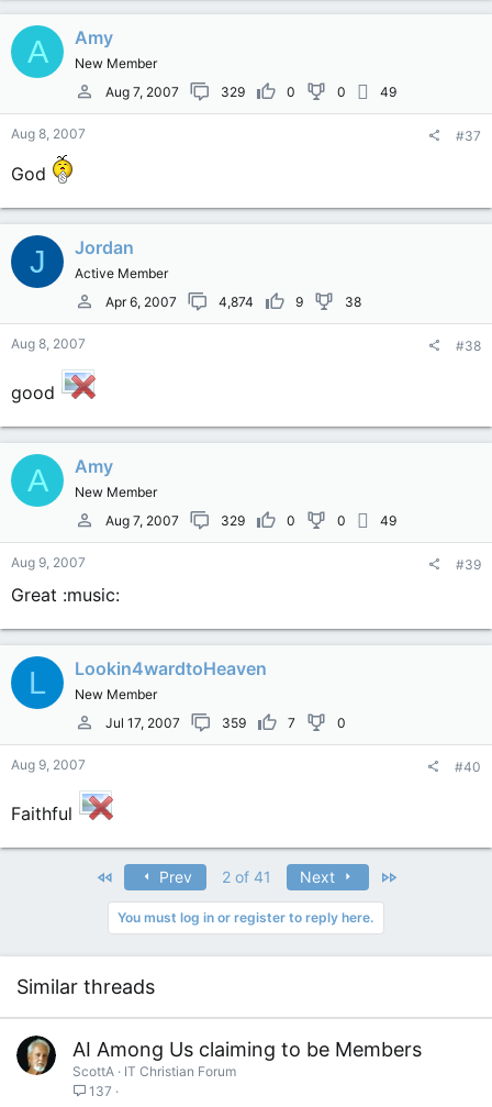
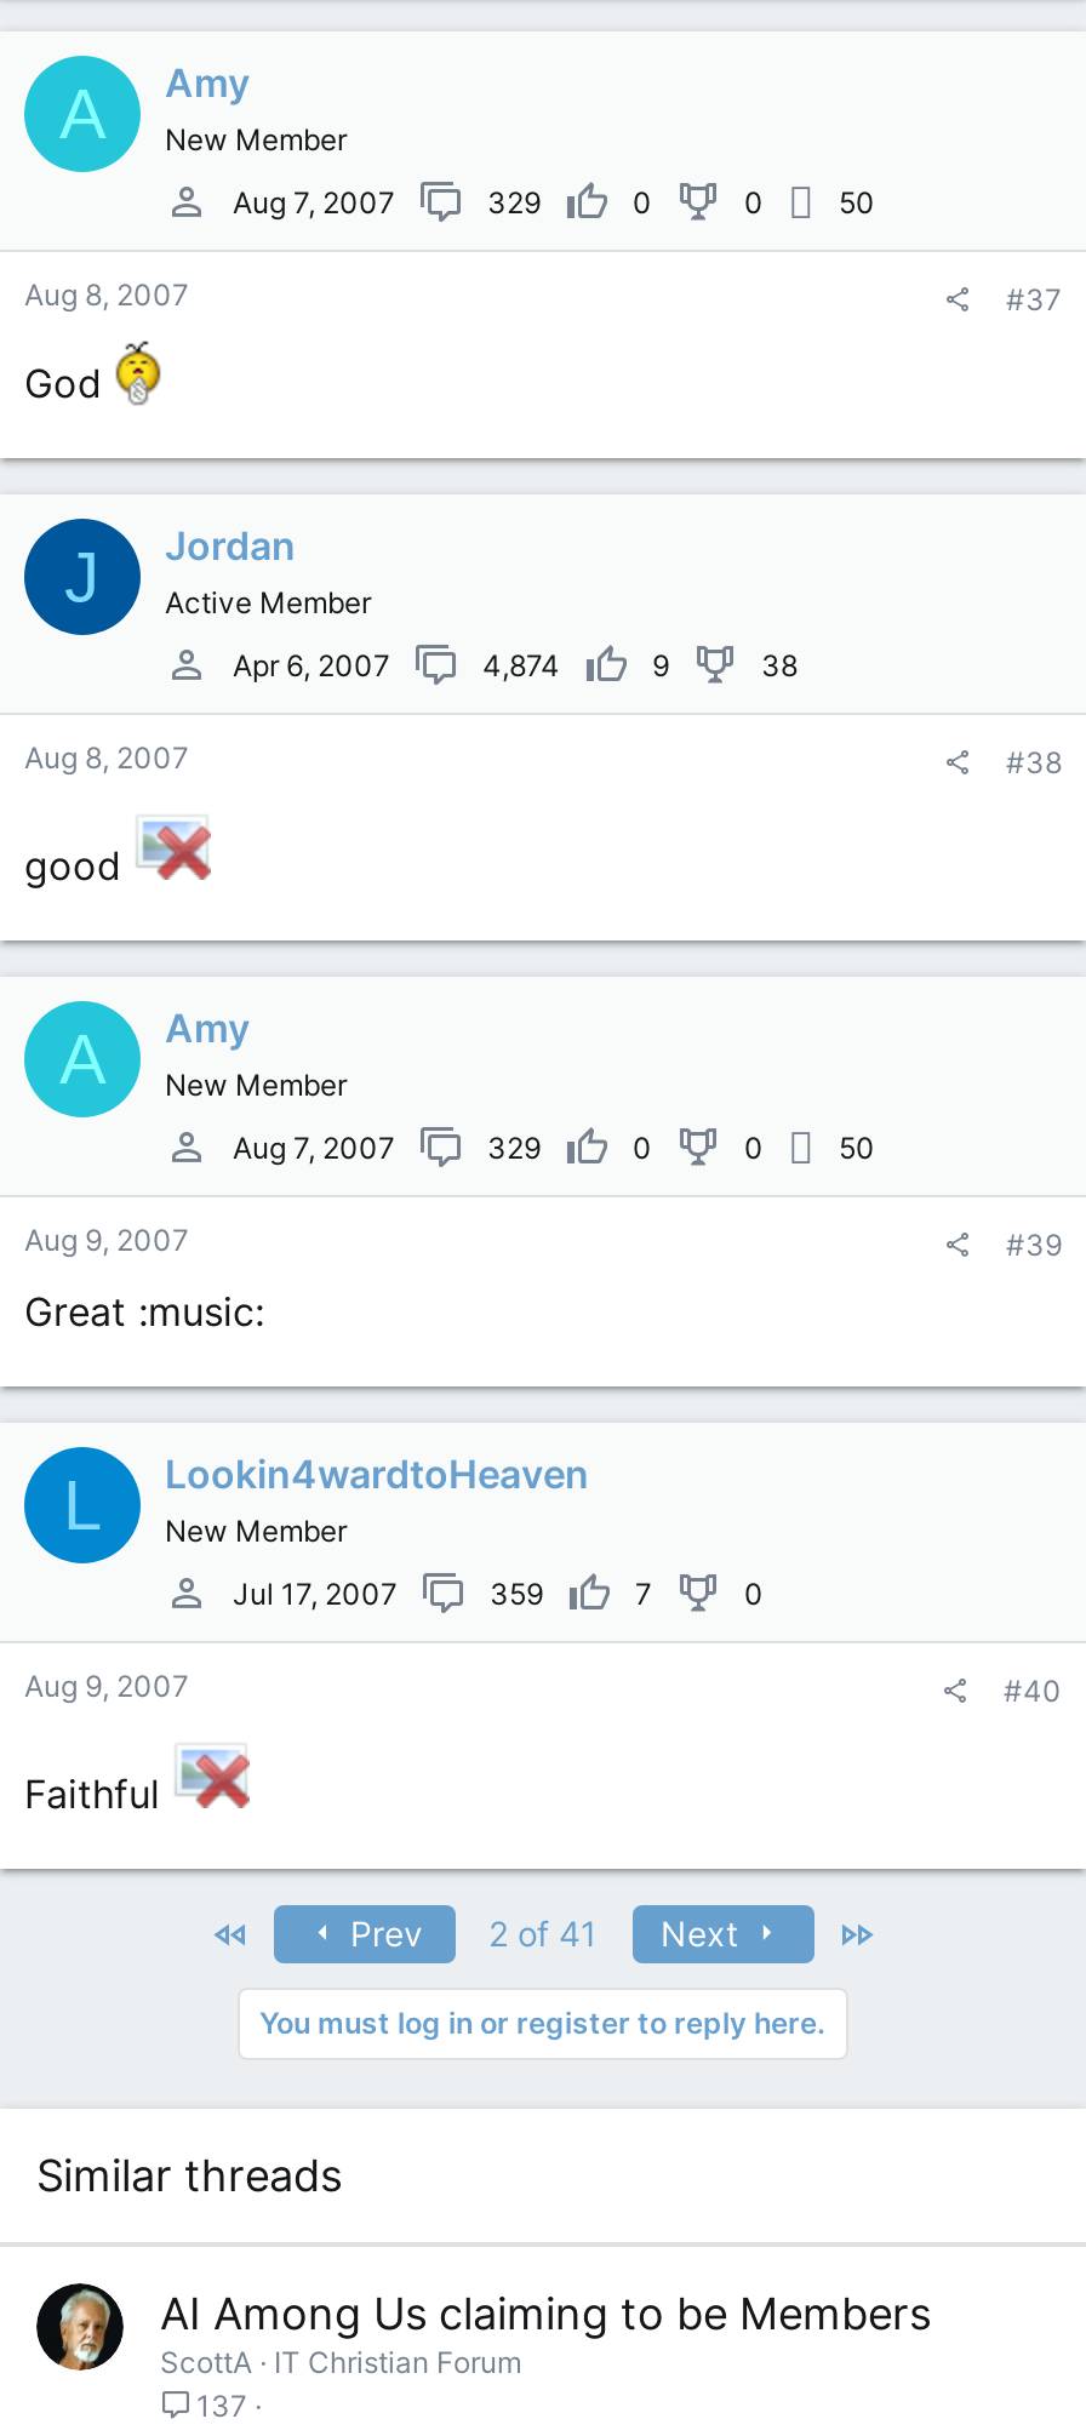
[380,84,396,100] 49 -> [839,184,875,221] 50
[380,512,396,529] 49 -> [839,1130,875,1166] 50

